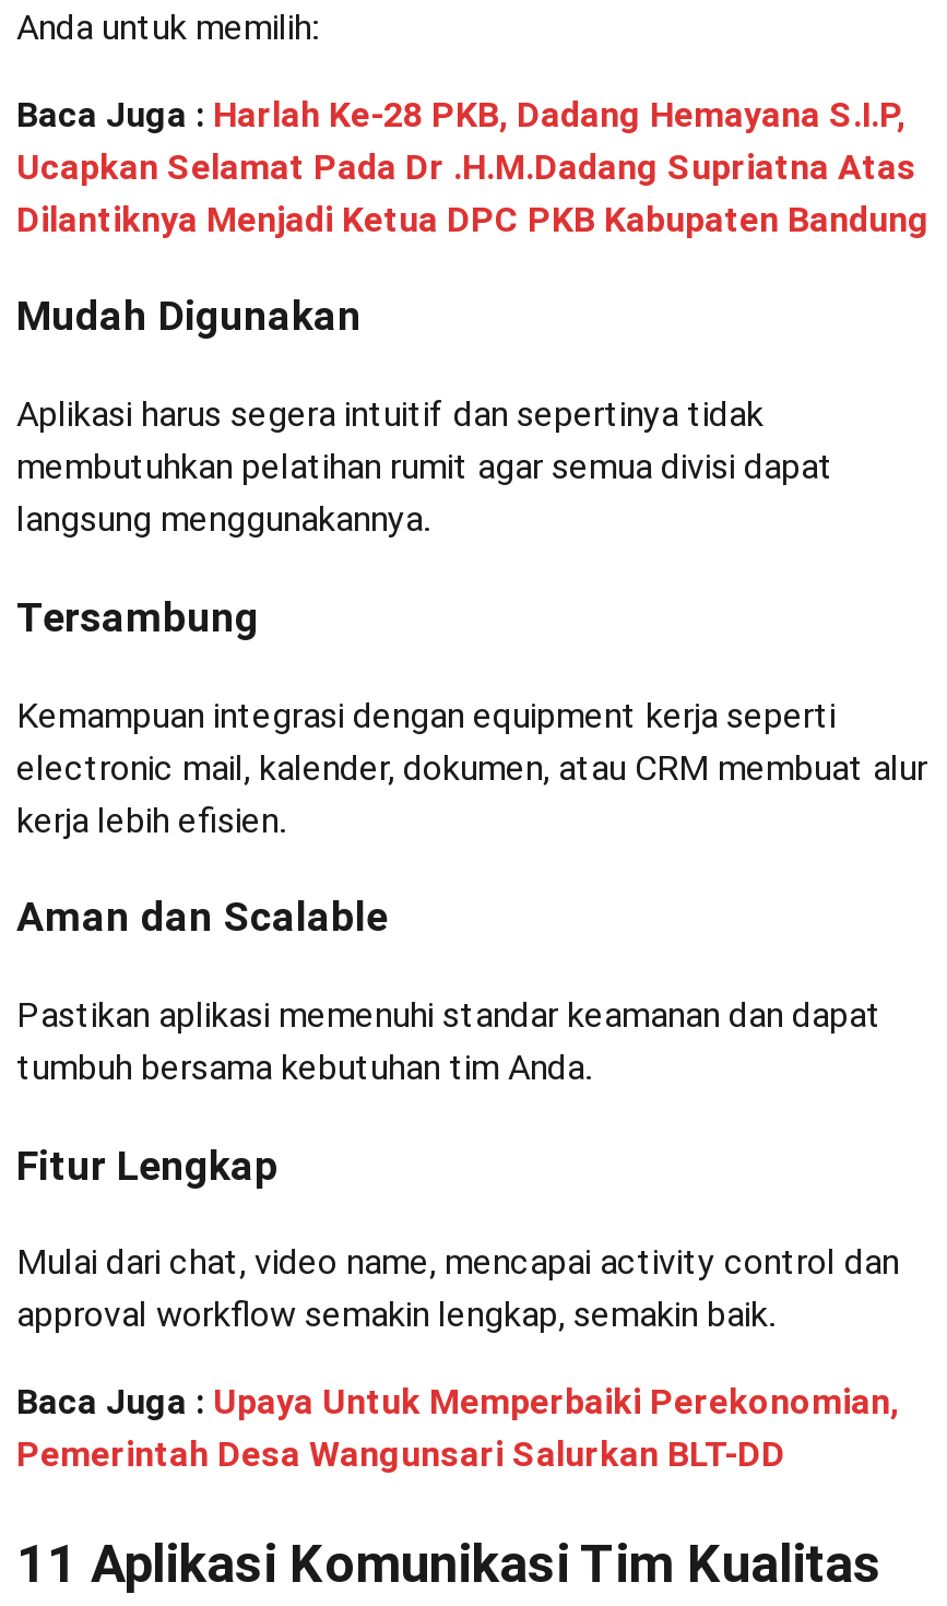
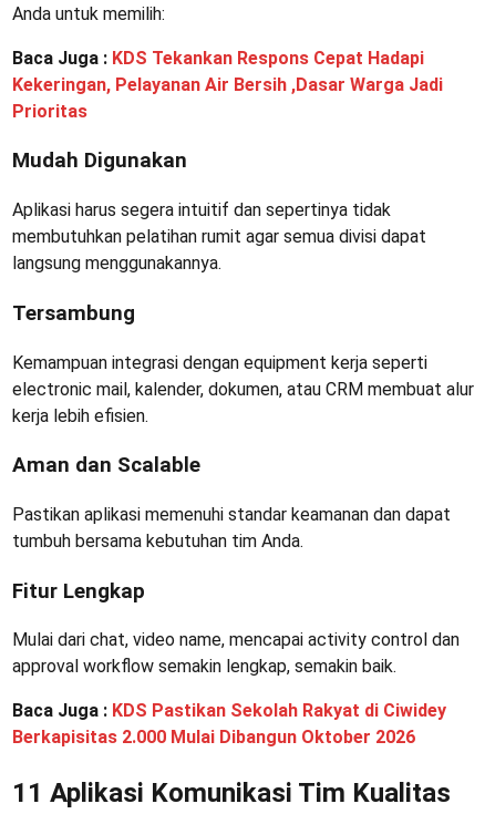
[16,93,930,239] Baca Juga : Harlah Ke-28 PKB, Dadang Hemayana S.I.P, | Ucapkan Selamat Pada Dr .H.M.Dadang Supriatna Atas | Dilantiknya Menjadi Ketua DPC PKB Kabupaten Bandung -> [12,47,443,121] Baca Juga : KDS Tekankan Respons Cepat Hadapi | Kekeringan, Pelayanan Air Bersih ,Dasar Warga Jadi | Prioritas
[16,1382,899,1476] Baca Juga : Upaya Untuk Memperbaiki Perekonomian, | Pemerintah Desa Wangunsari Salurkan BLT-DD -> [12,700,446,748] Baca Juga : KDS Pastikan Sekolah Rakyat di Ciwidey | Berkapisitas 2.000 Mulai Dibangun Oktober 2026

